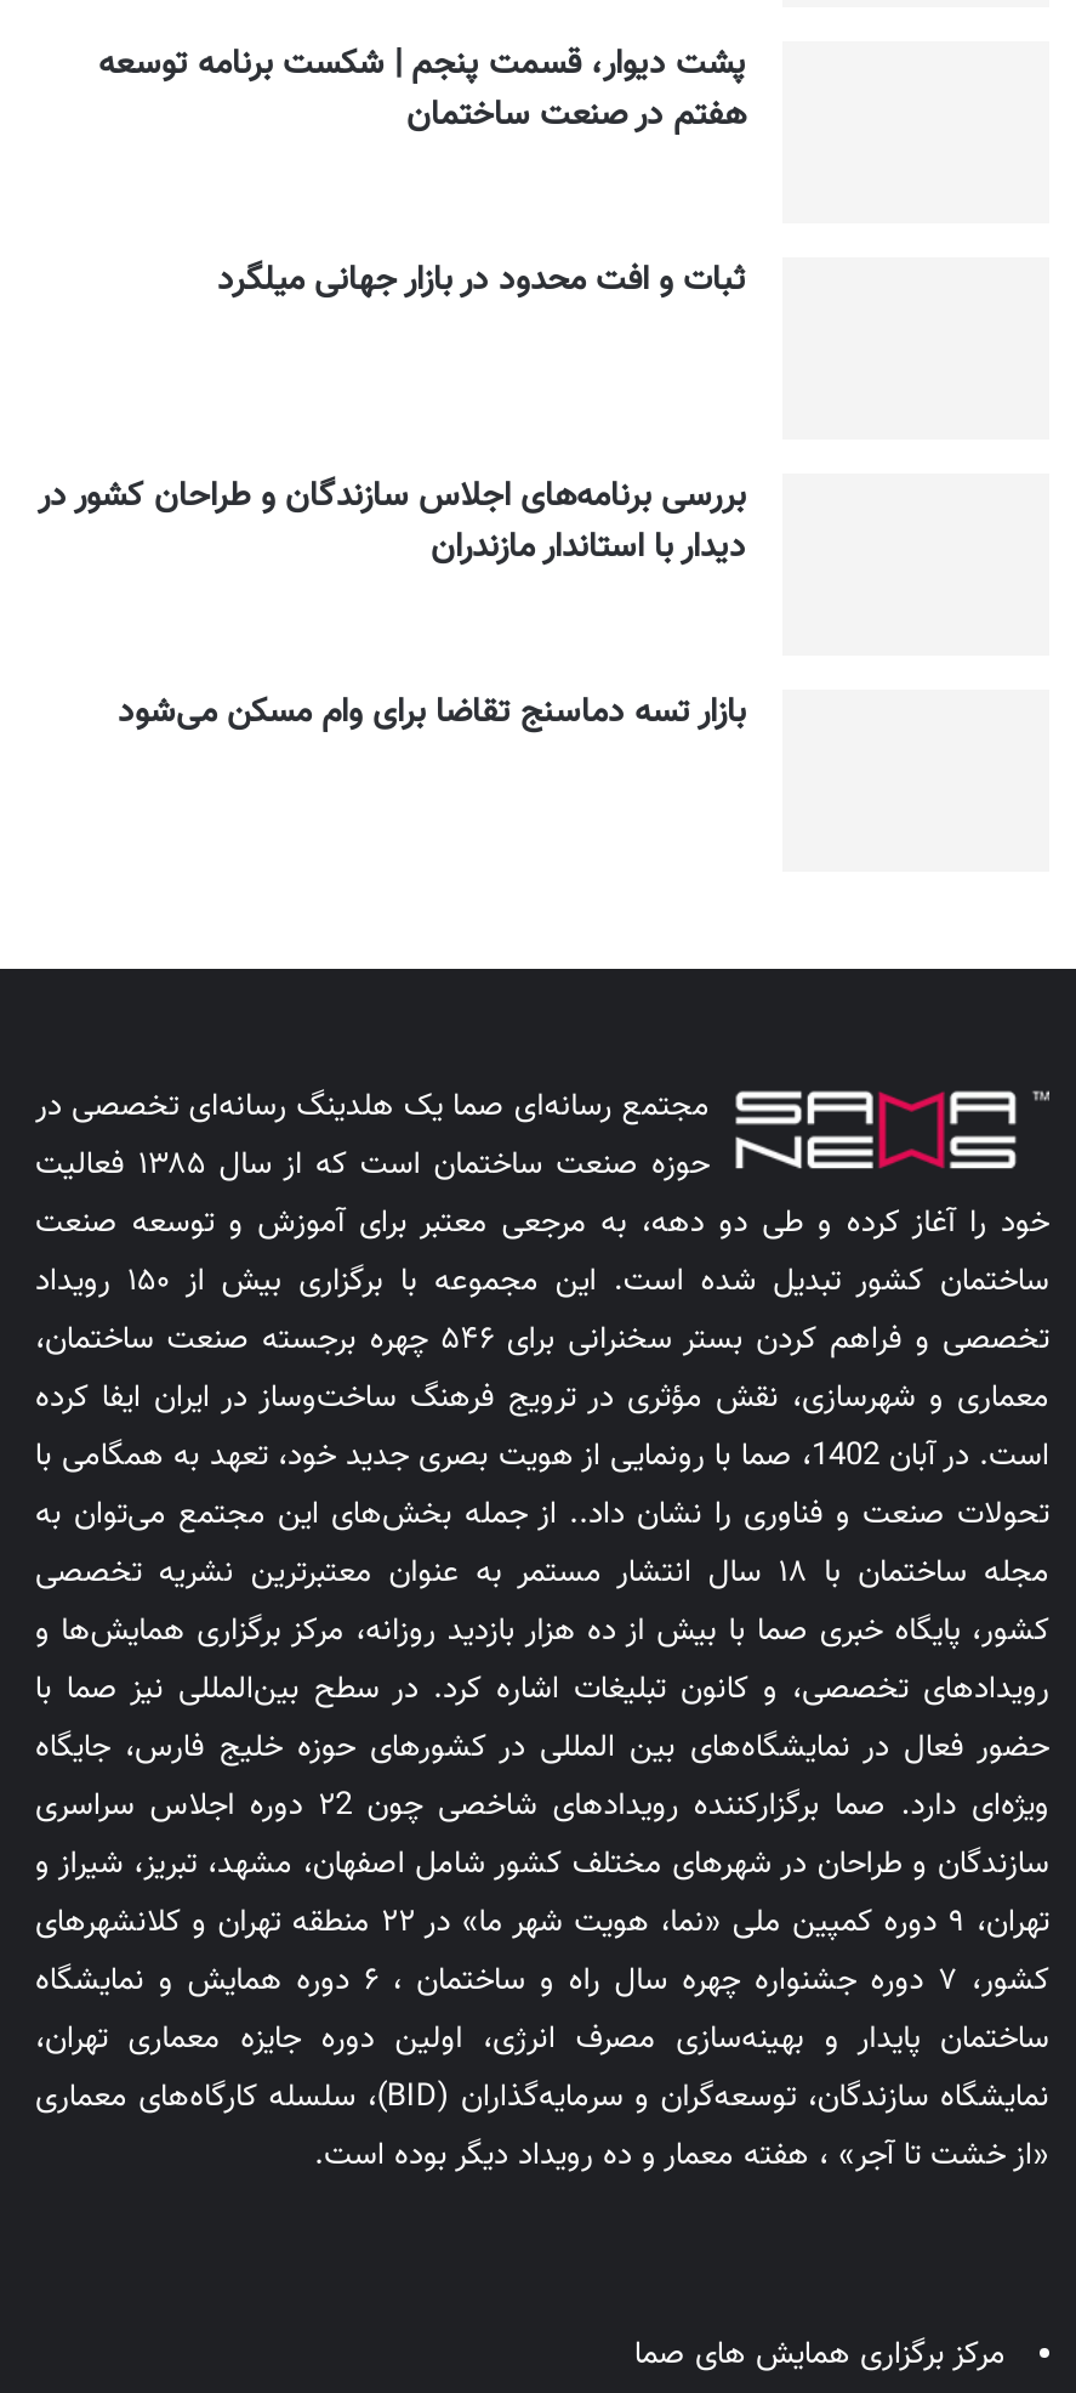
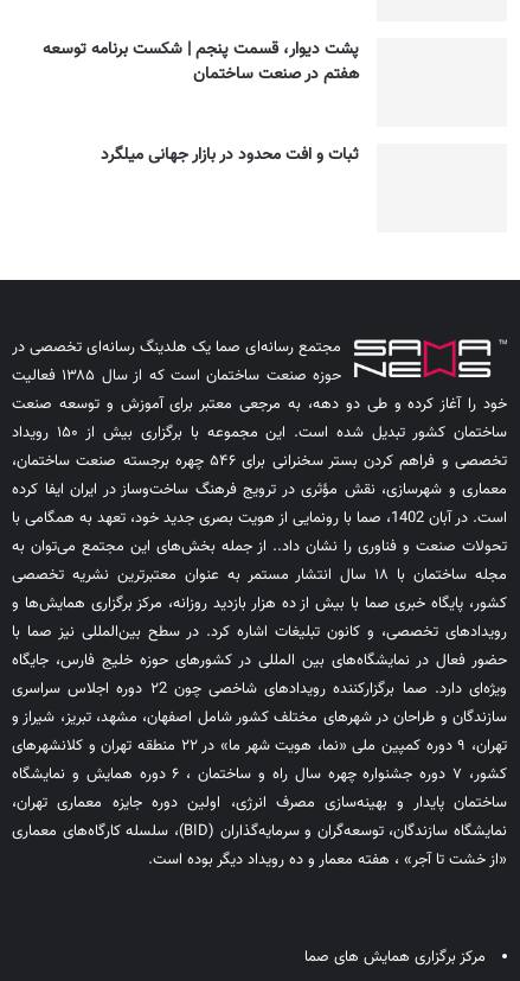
[38,470,746,740] بررسی برنامه‌های اجلاس سازندگان و طراحان کشور در | دیدار با استاندار مازندران | بازار تسه دماسنج تقاضا برای وام مسکن می‌شود -> none

